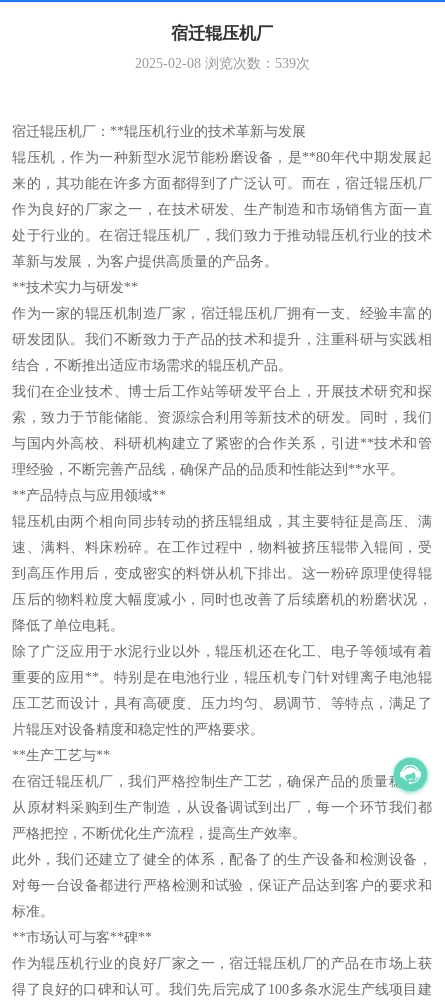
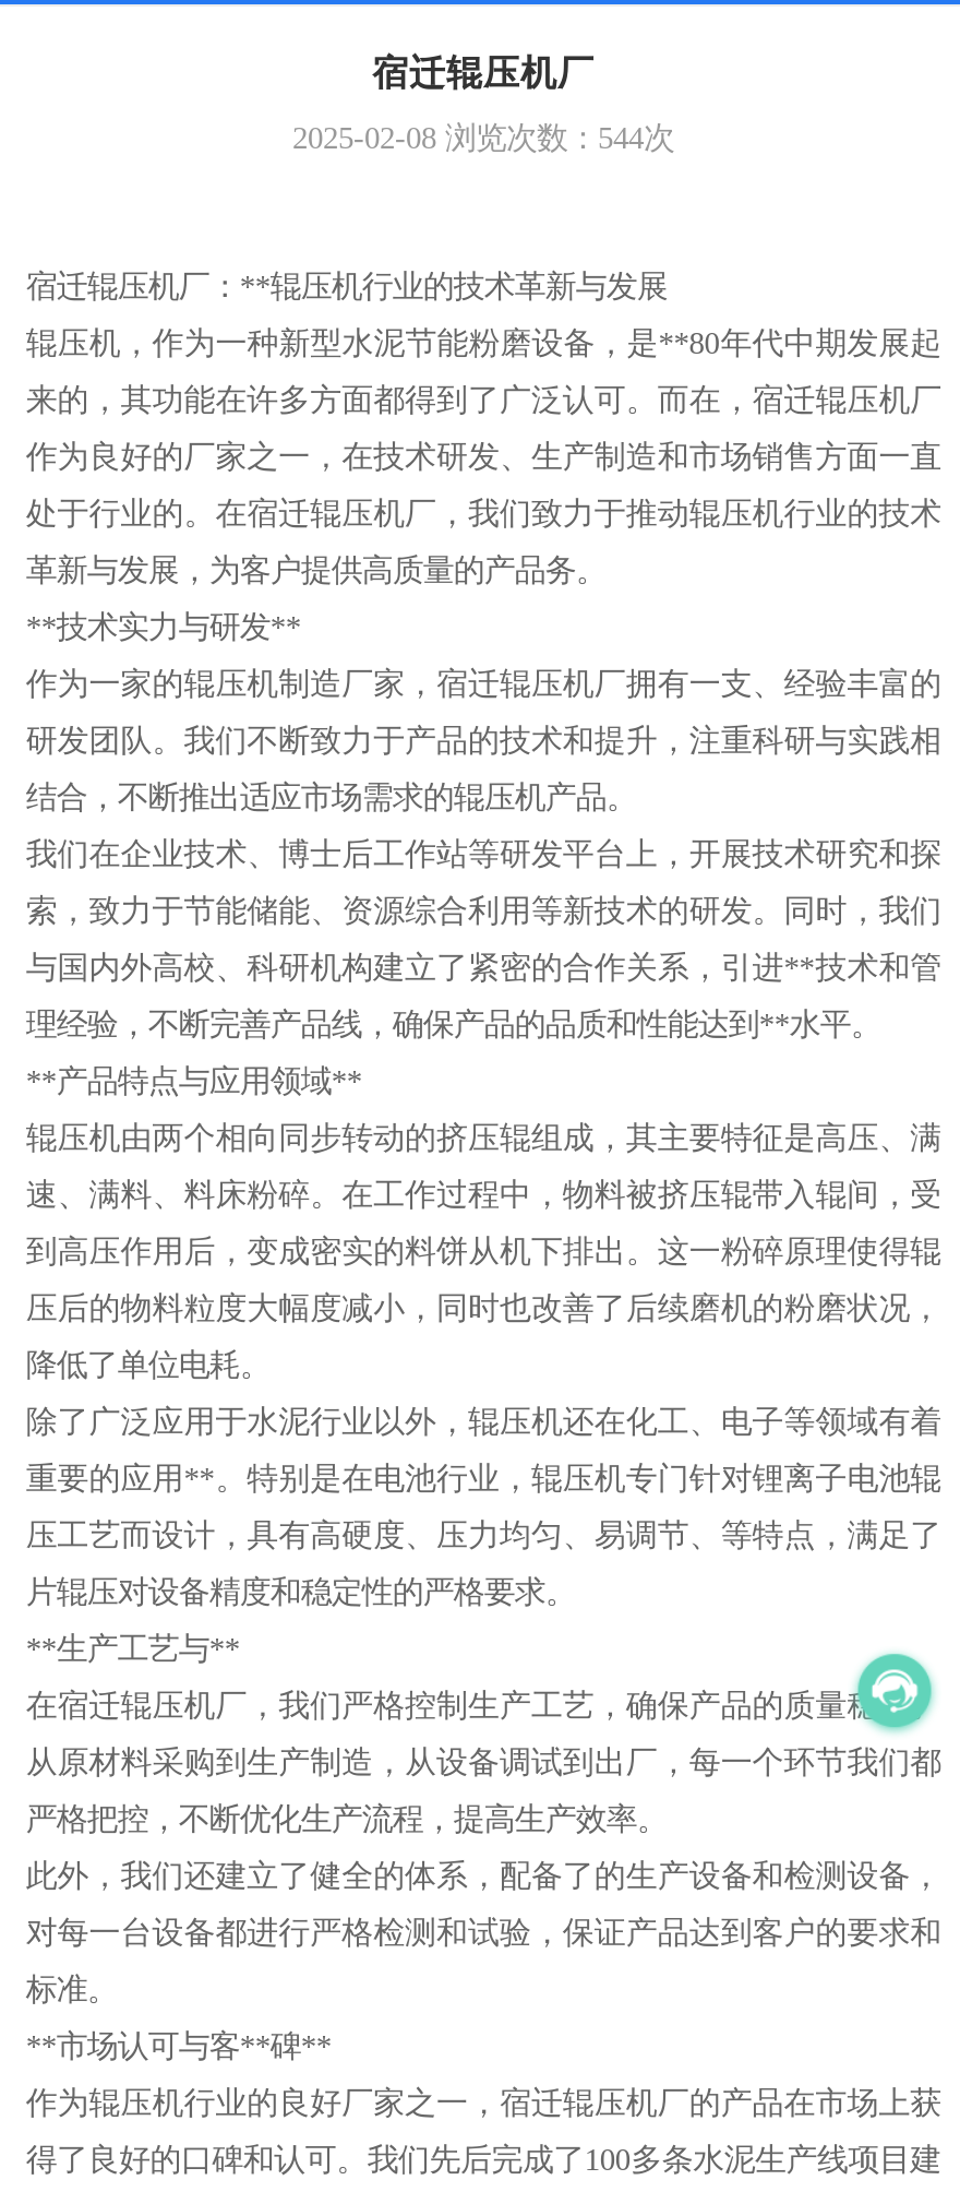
[134,55,309,71] 2025-02-08浏览次数：539次 -> [292,119,674,154] 2025-02-08浏览次数：544次

